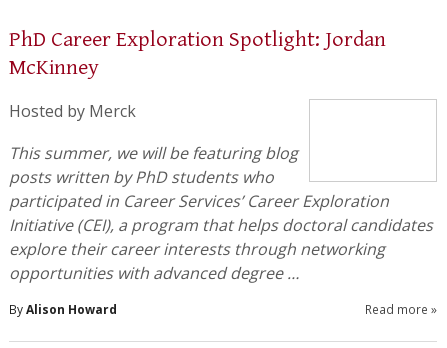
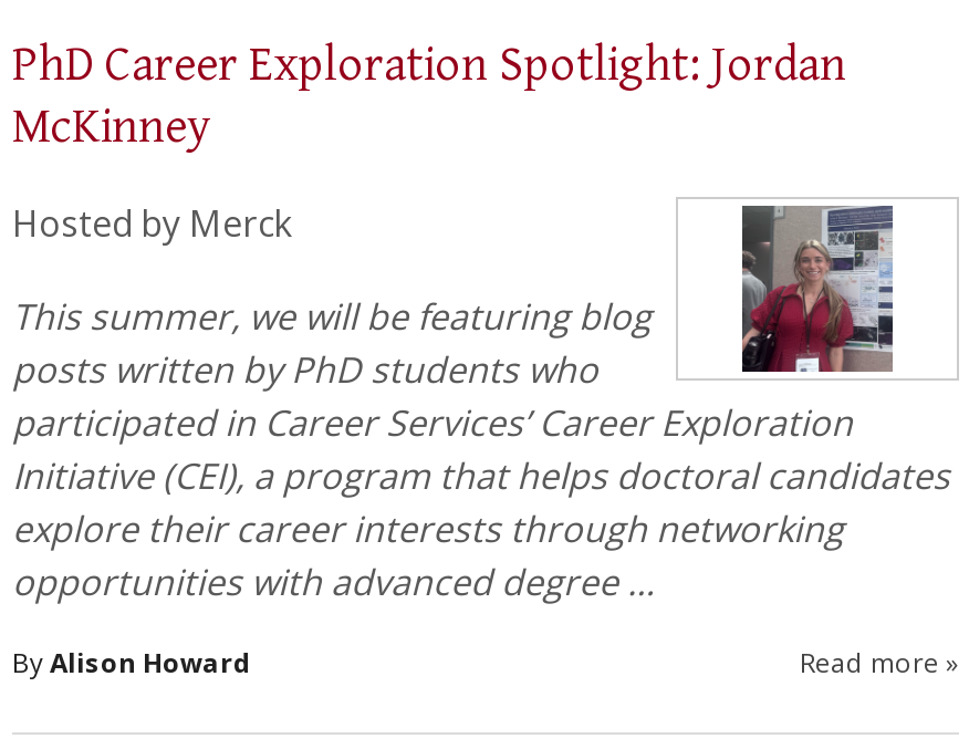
none -> [740,204,895,374] [image]

